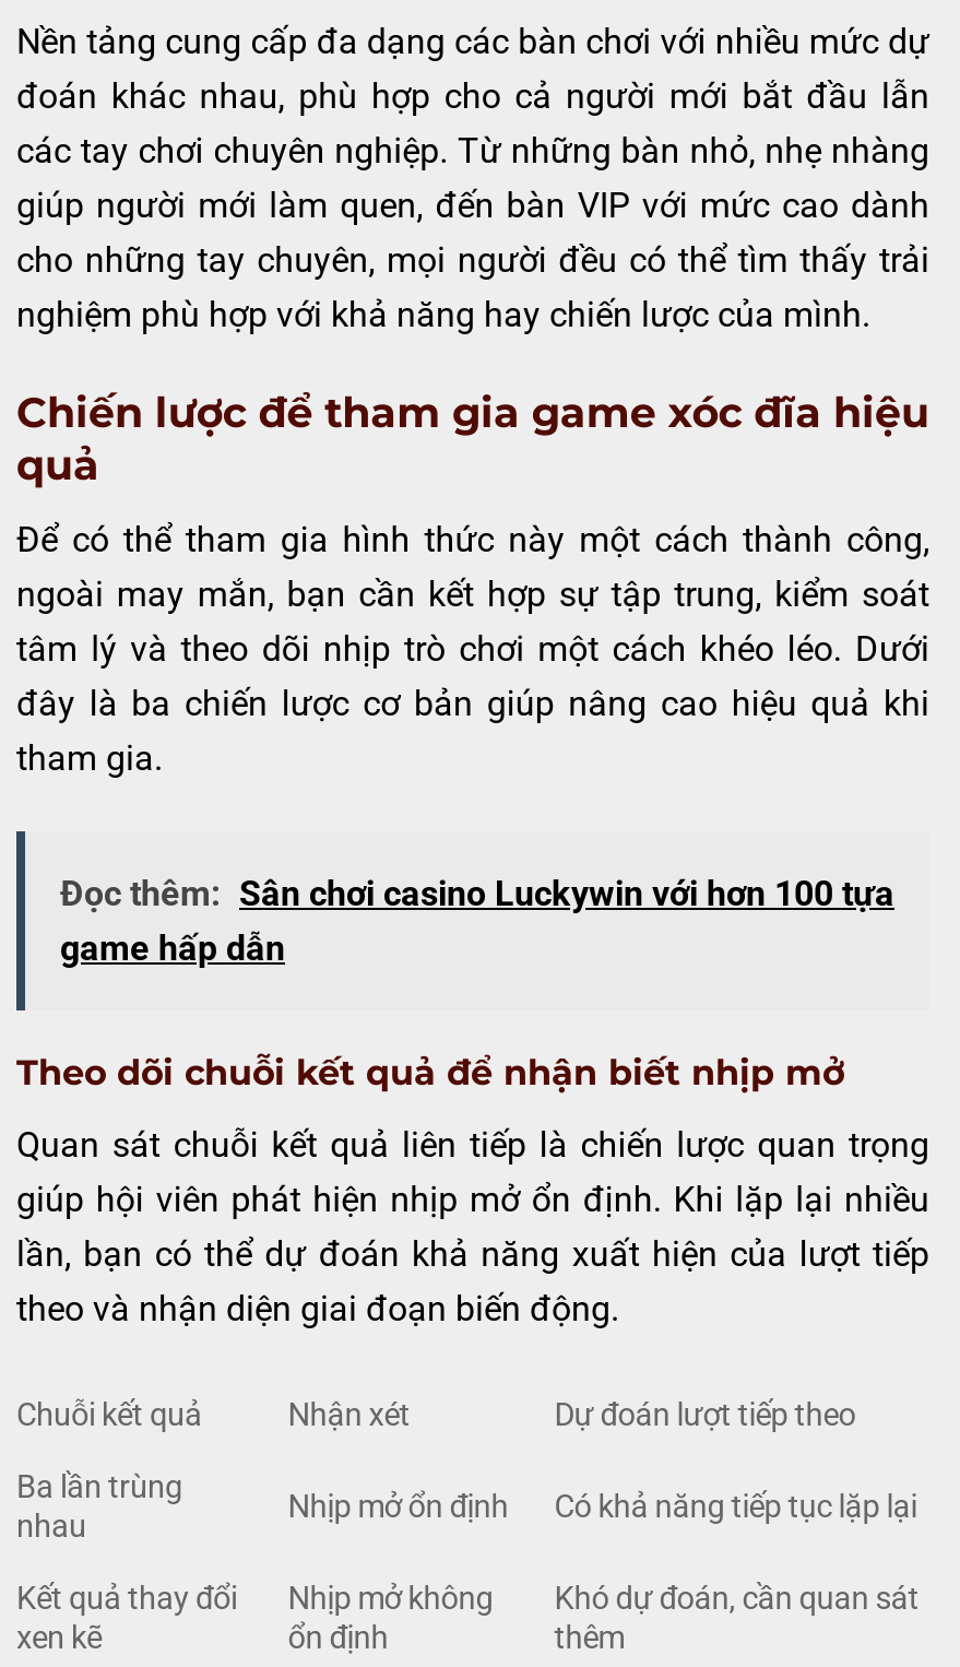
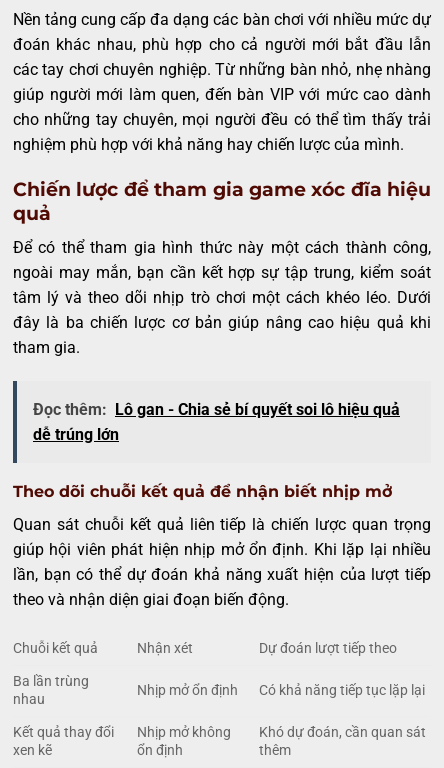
[60,872,894,969] Đọc thêm: Sân chơi casino Luckywin với hơn 100 tựa | game hấp dẫn -> [33,400,400,444] Đọc thêm: Lô gan - Chia sẻ bí quyết soi lô hiệu quả | dễ trúng lớn

